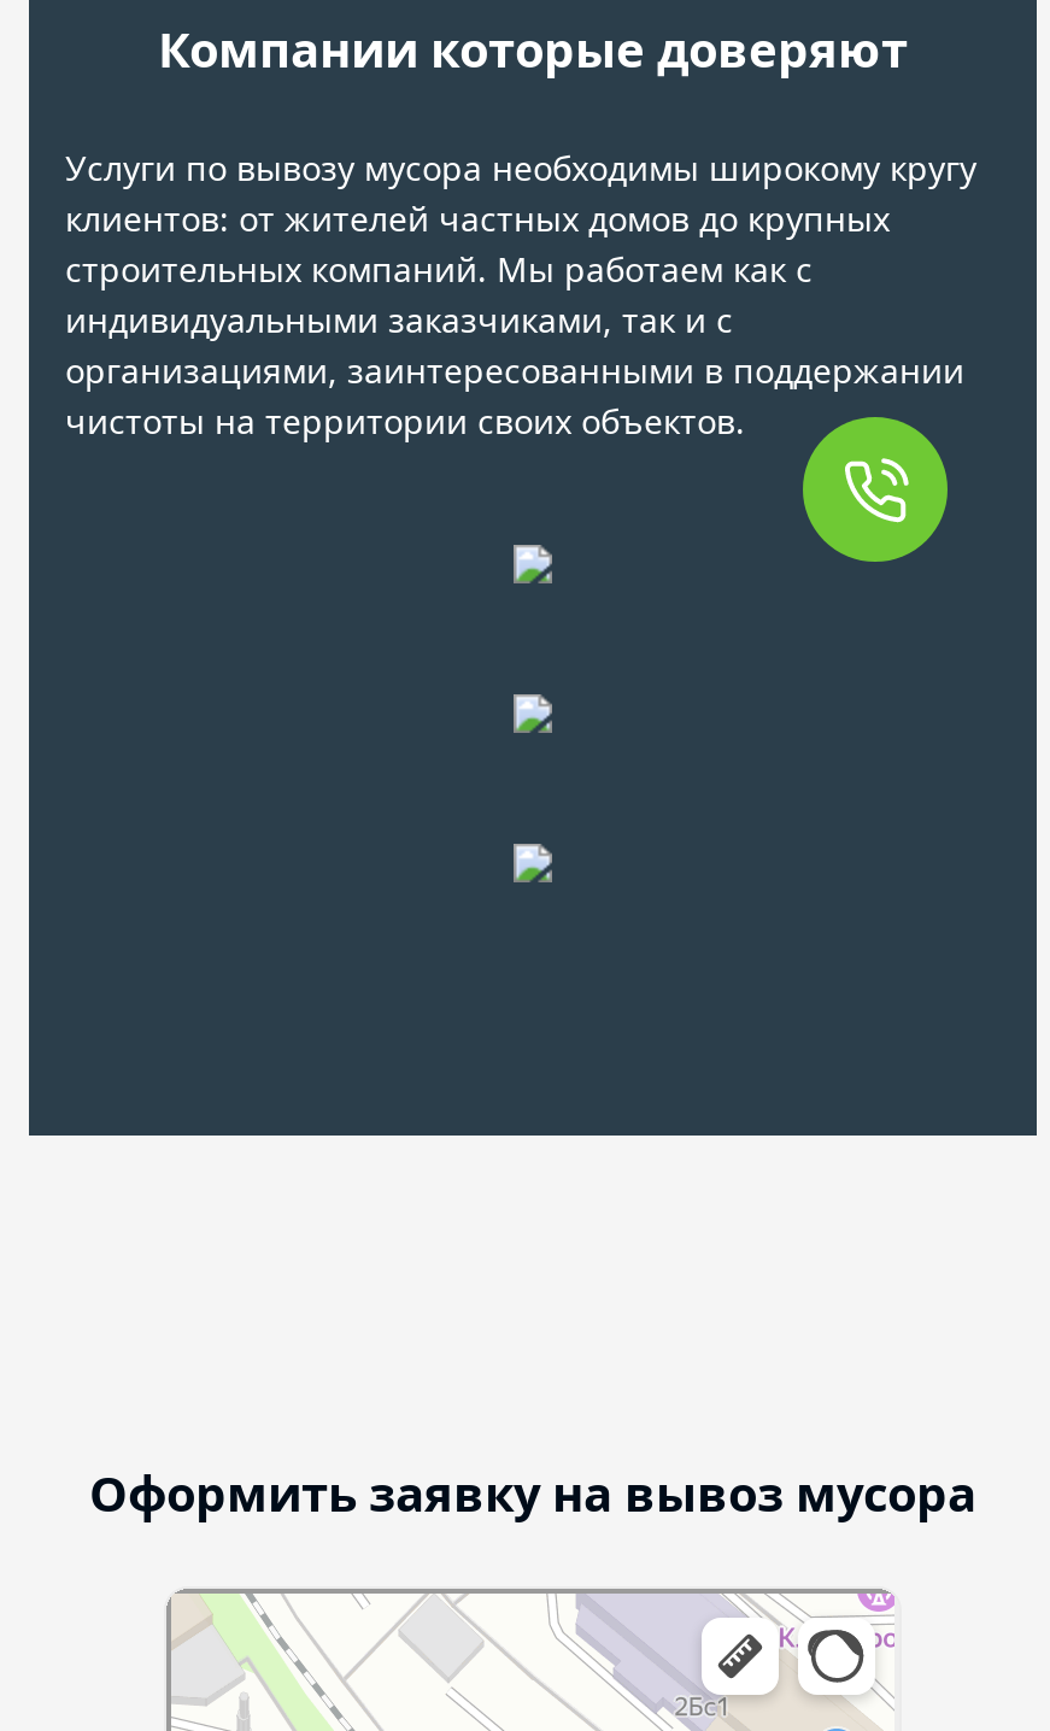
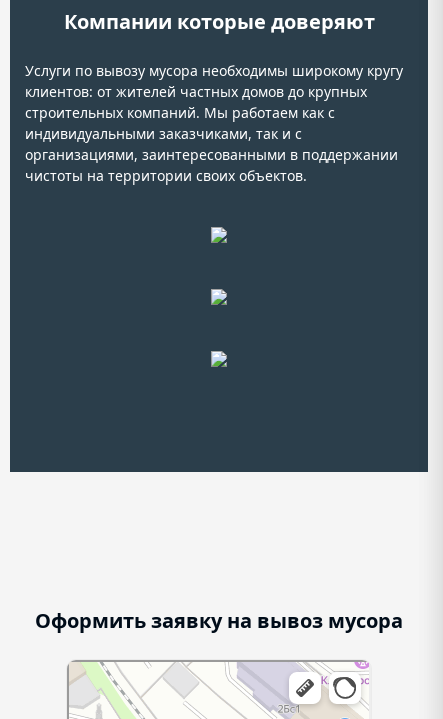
[800,415,950,564] [image] -> none

